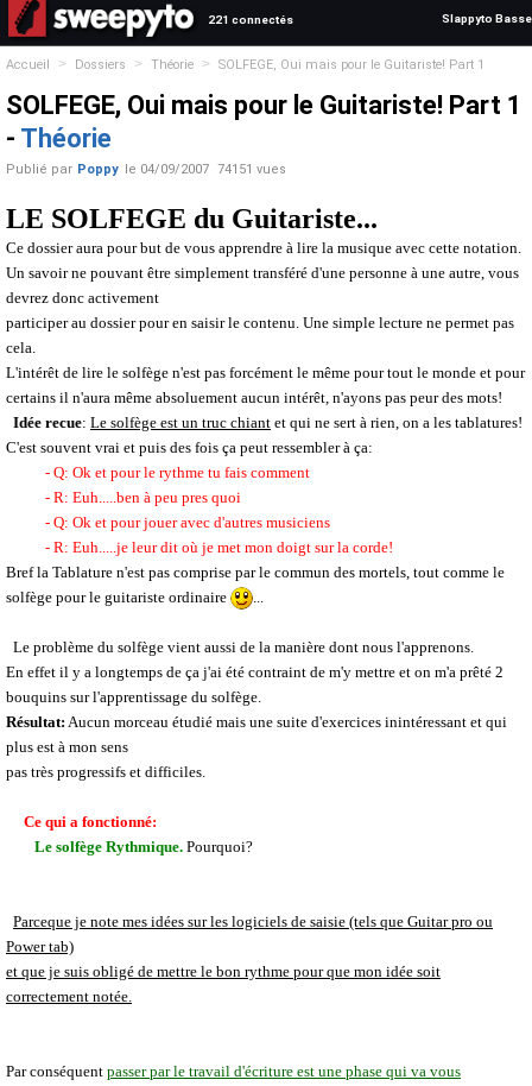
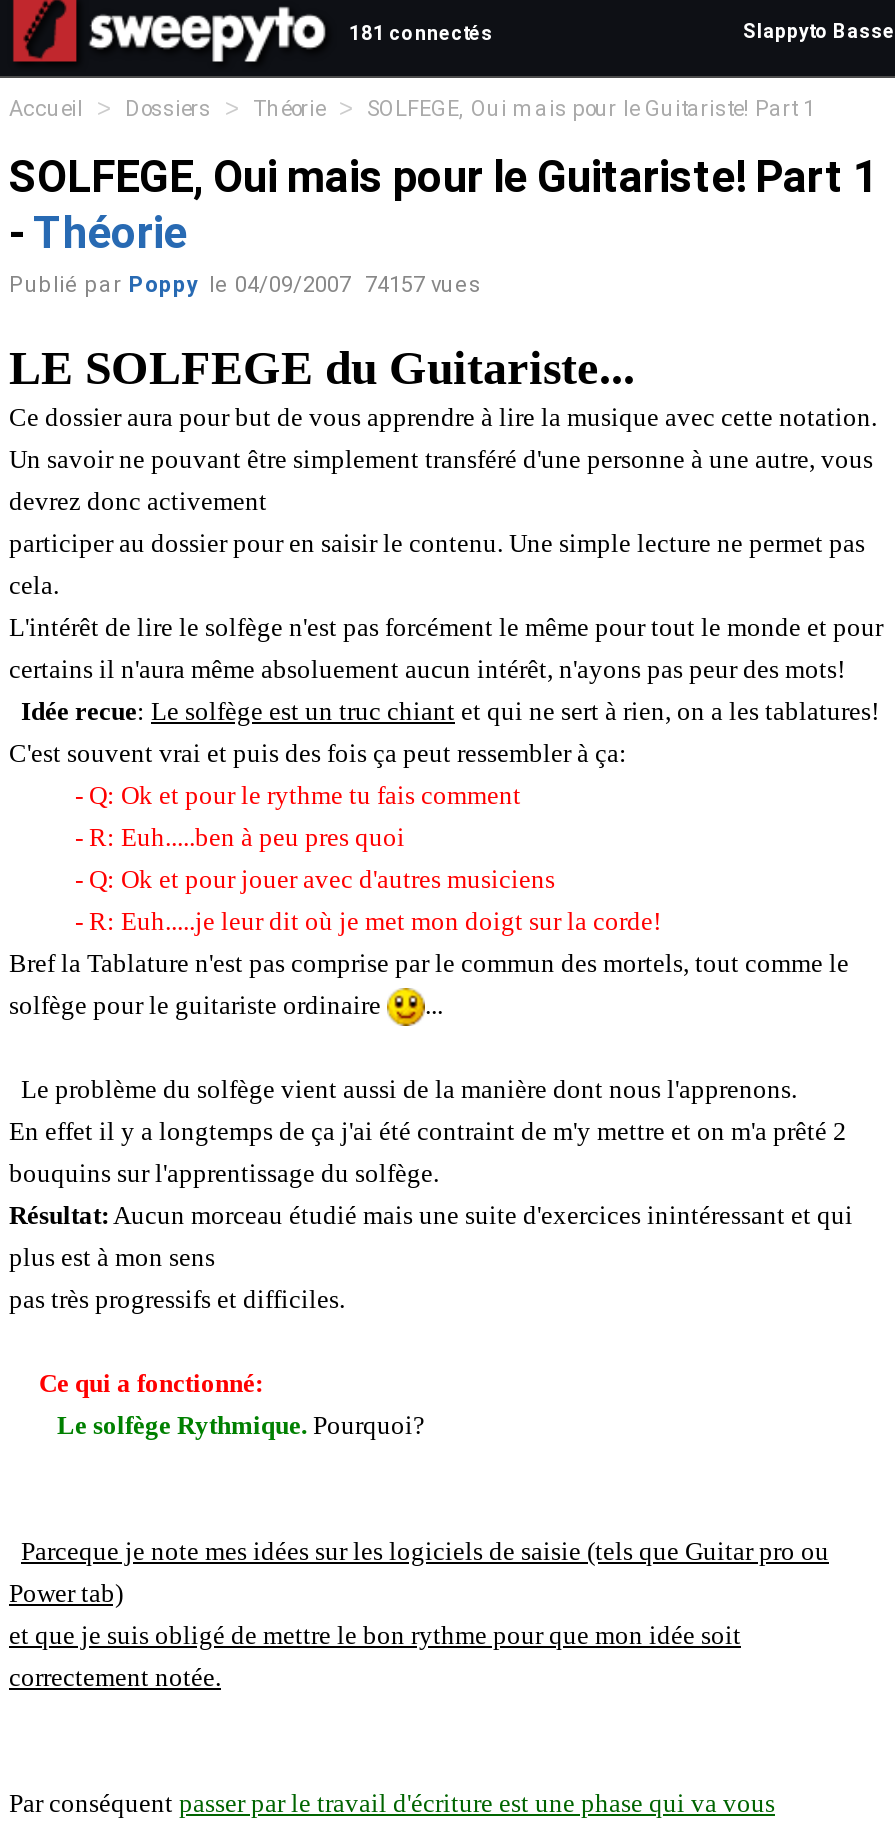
[208,13,293,26] 221 connectés -> [349,22,493,44] 181 connectés
[6,162,286,177] Publié par Poppy le 04/09/2007 74151 vues -> [9,272,481,298] Publié par Poppy le 04/09/2007 74157 vues

